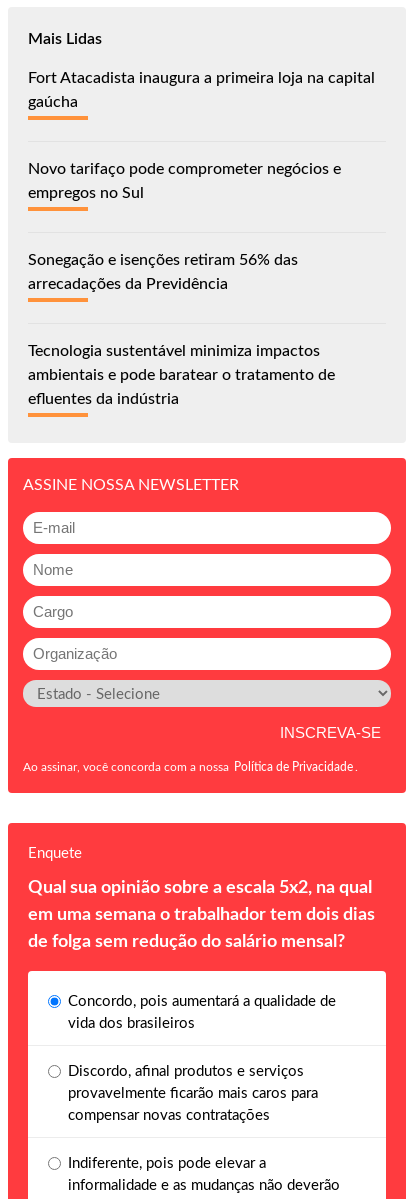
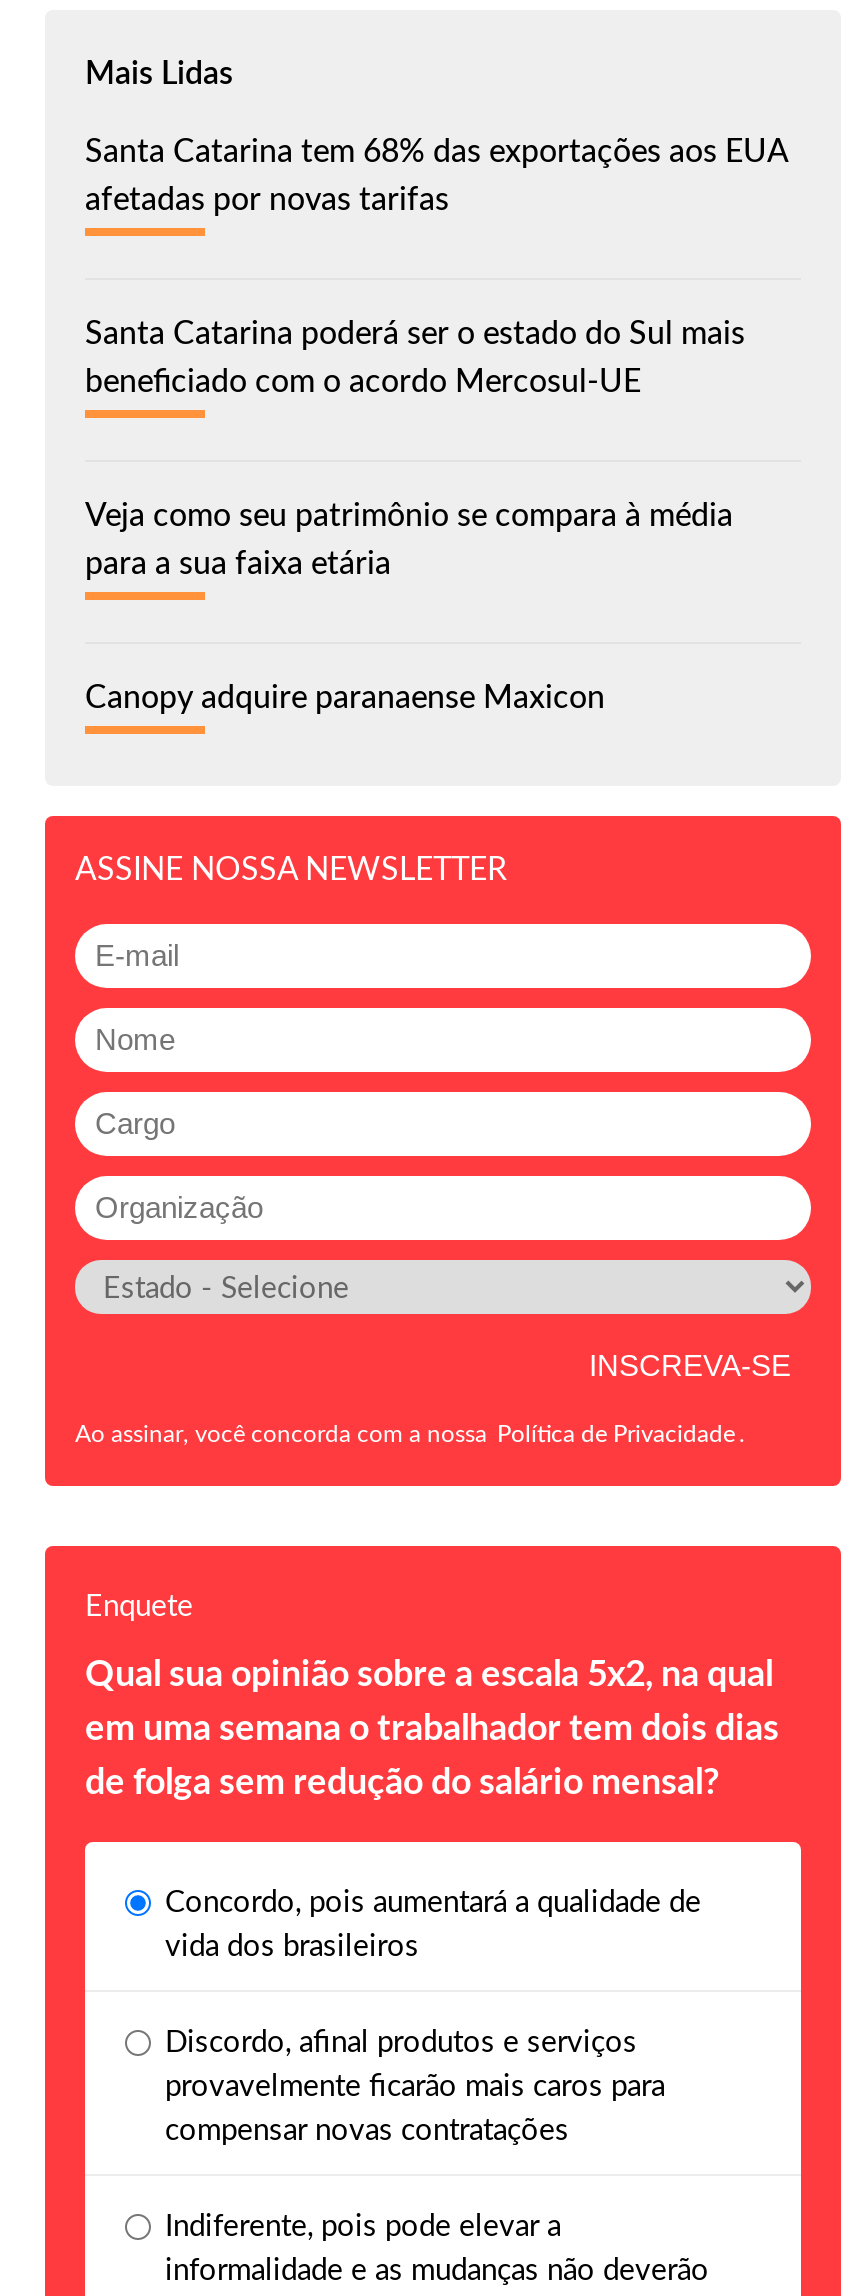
[28,70,375,110] Fort Atacadista inaugura a primeira loja na capital | gaúcha -> [85,137,787,217] Santa Catarina tem 68% das exportações aos EUA | afetadas por novas tarifas
[28,161,341,201] Novo tarifaço pode comprometer negócios e | empregos no Sul -> [85,319,745,399] Santa Catarina poderá ser o estado do Sul mais | beneficiado com o acordo Mercosul-UE
[28,252,298,292] Sonegação e isenções retiram 56% das | arrecadações da Previdência -> [85,501,733,581] Veja como seu patrimônio se compara à média | para a sua faixa etária
[28,343,335,407] Tecnologia sustentável minimiza impactos | ambientais e pode baratear o tratamento de | efluentes da indústria -> [85,683,605,715] Canopy adquire paranaense Maxicon

